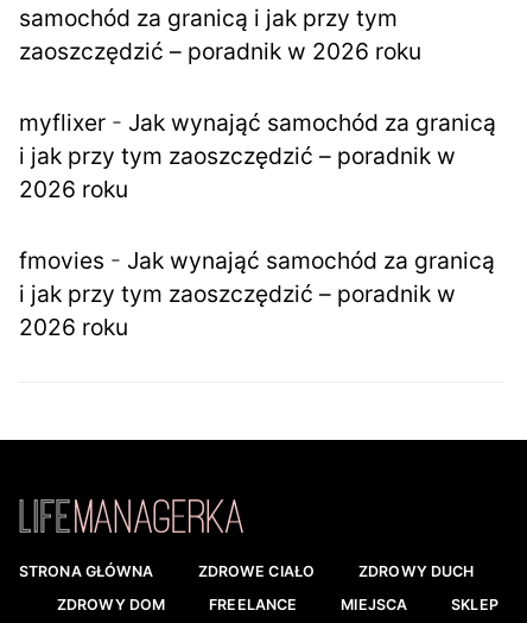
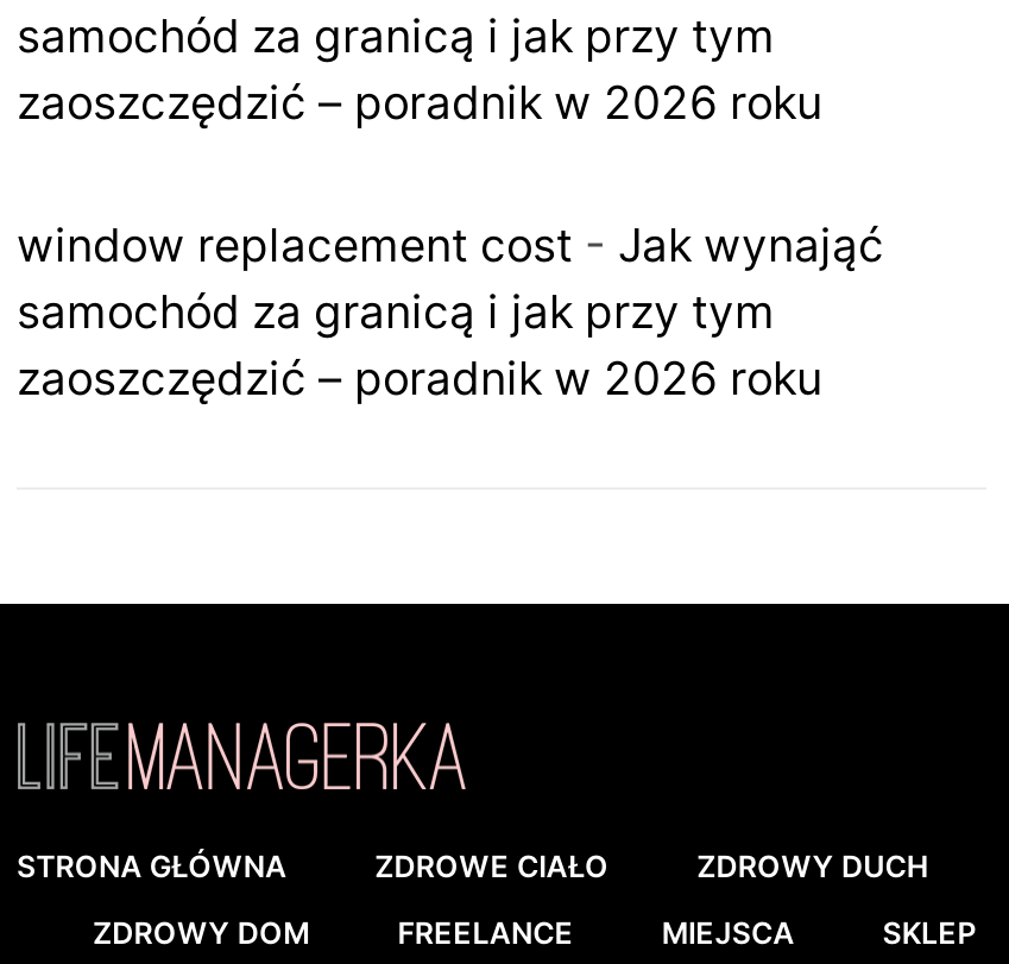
[19,108,496,341] myflixer - Jak wynająć samochód za granicą | i jak przy tym zaoszczędzić – poradnik w | 2026 roku | fmovies - Jak wynająć samochód za granicą | i jak przy tym zaoszczędzić – poradnik w | 2026 roku -> [17,216,884,407] window replacement cost - Jak wynająć | samochód za granicą i jak przy tym | zaoszczędzić – poradnik w 2026 roku

